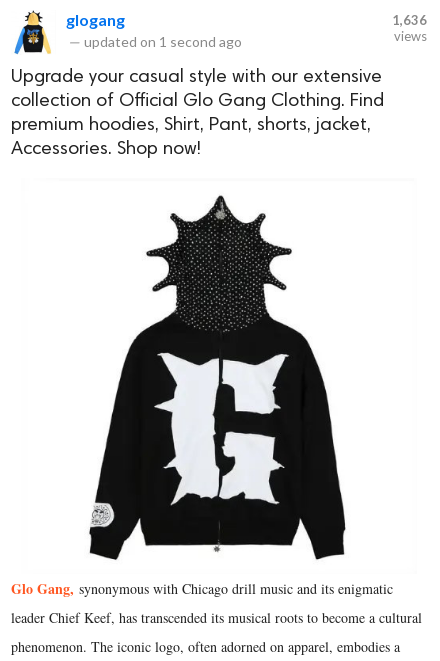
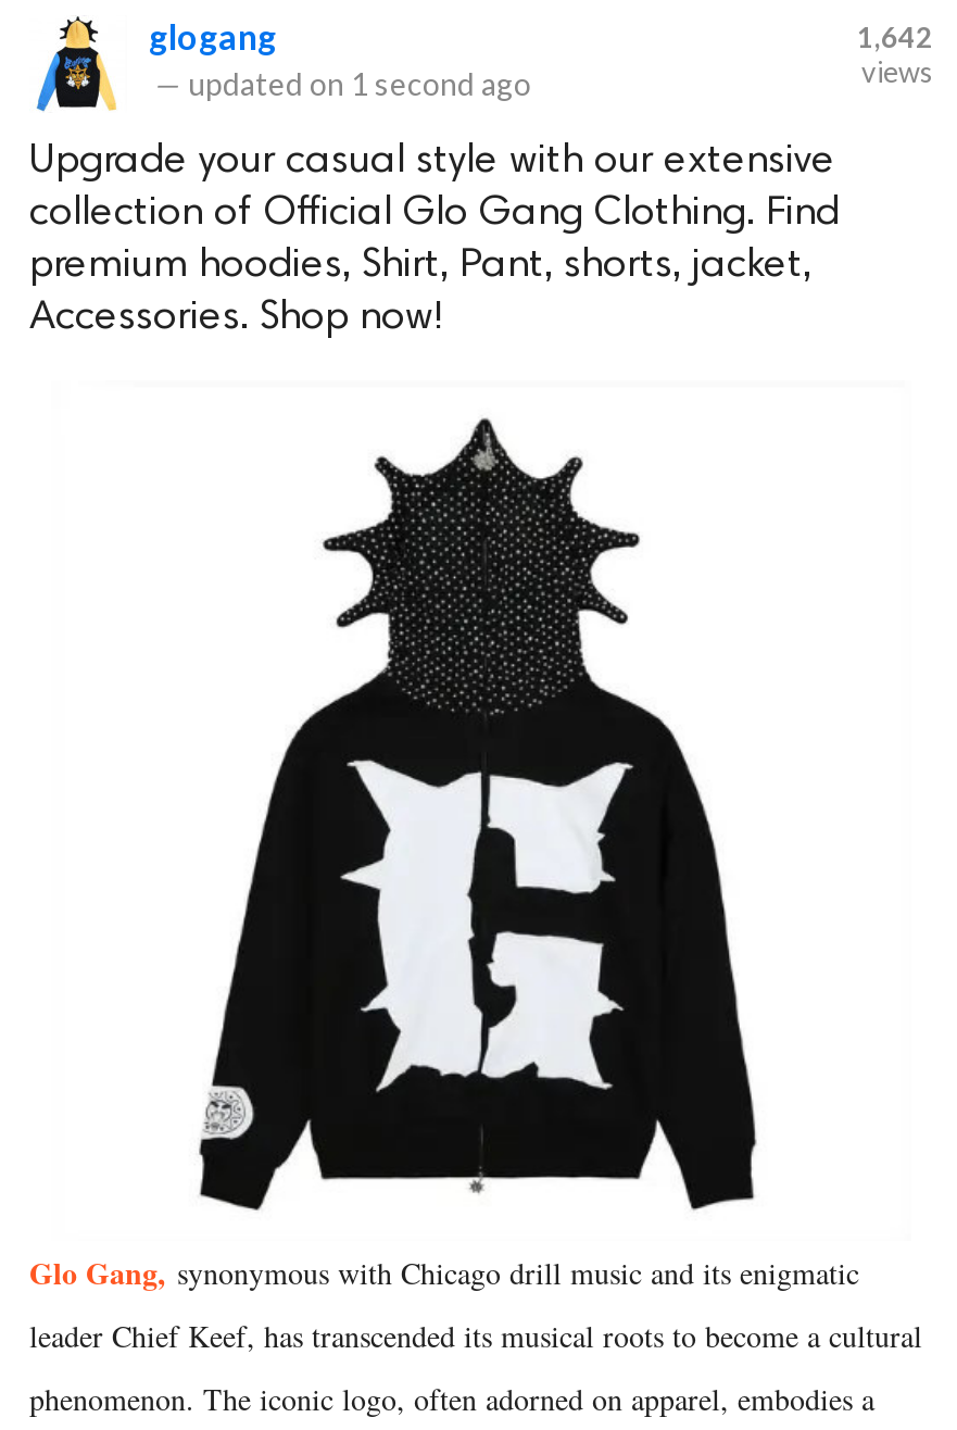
[392,12,427,28] 1,636 -> [857,20,933,54] 1,642

